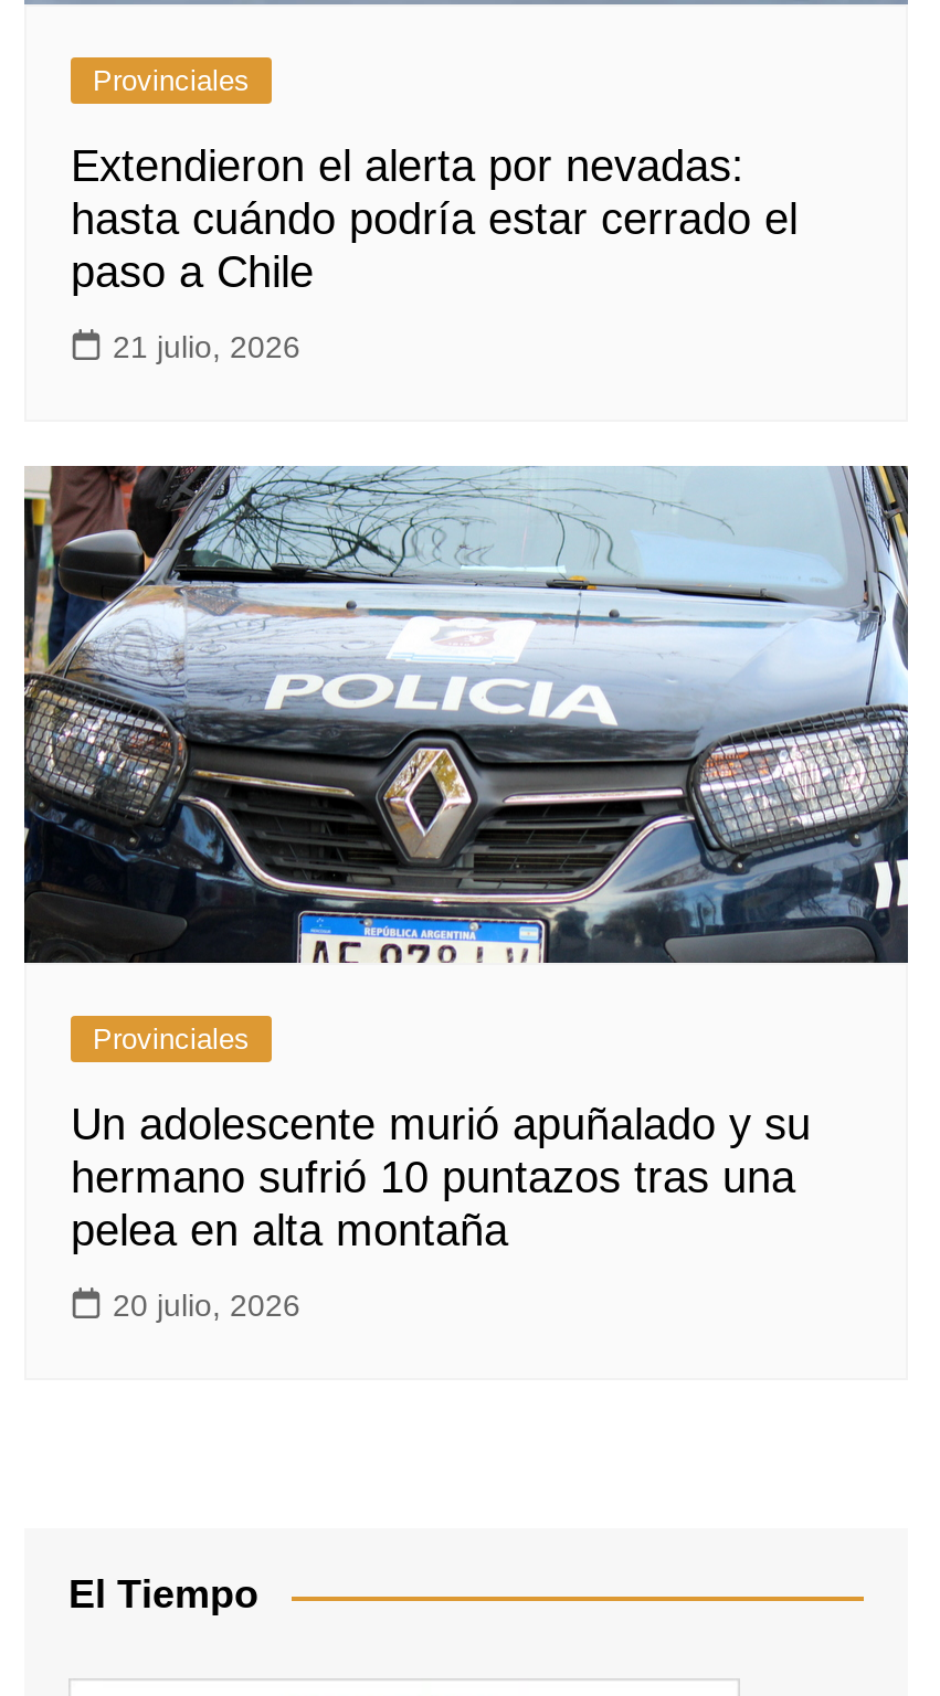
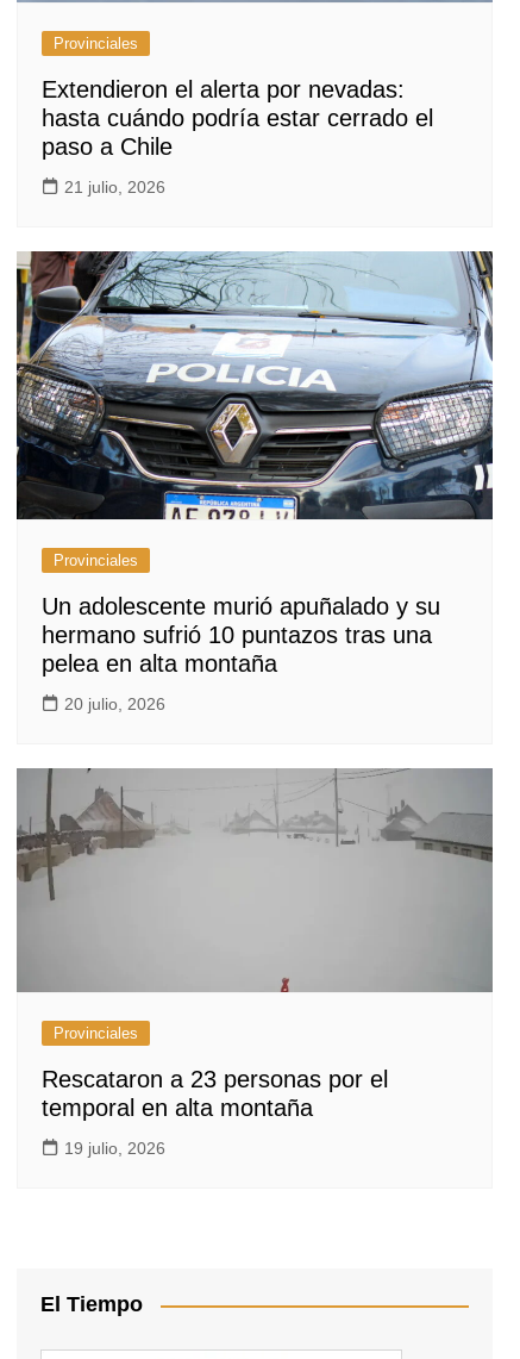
none -> [17,767,494,1158] [image] | Provinciales | Rescataron a 23 personas por el | temporal en alta montaña | 19 julio, 2026

